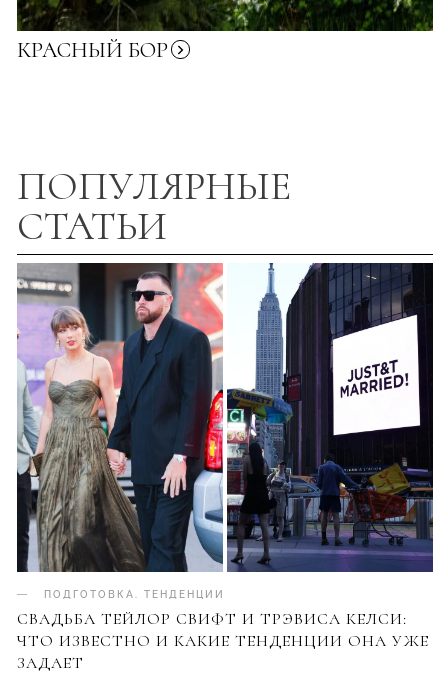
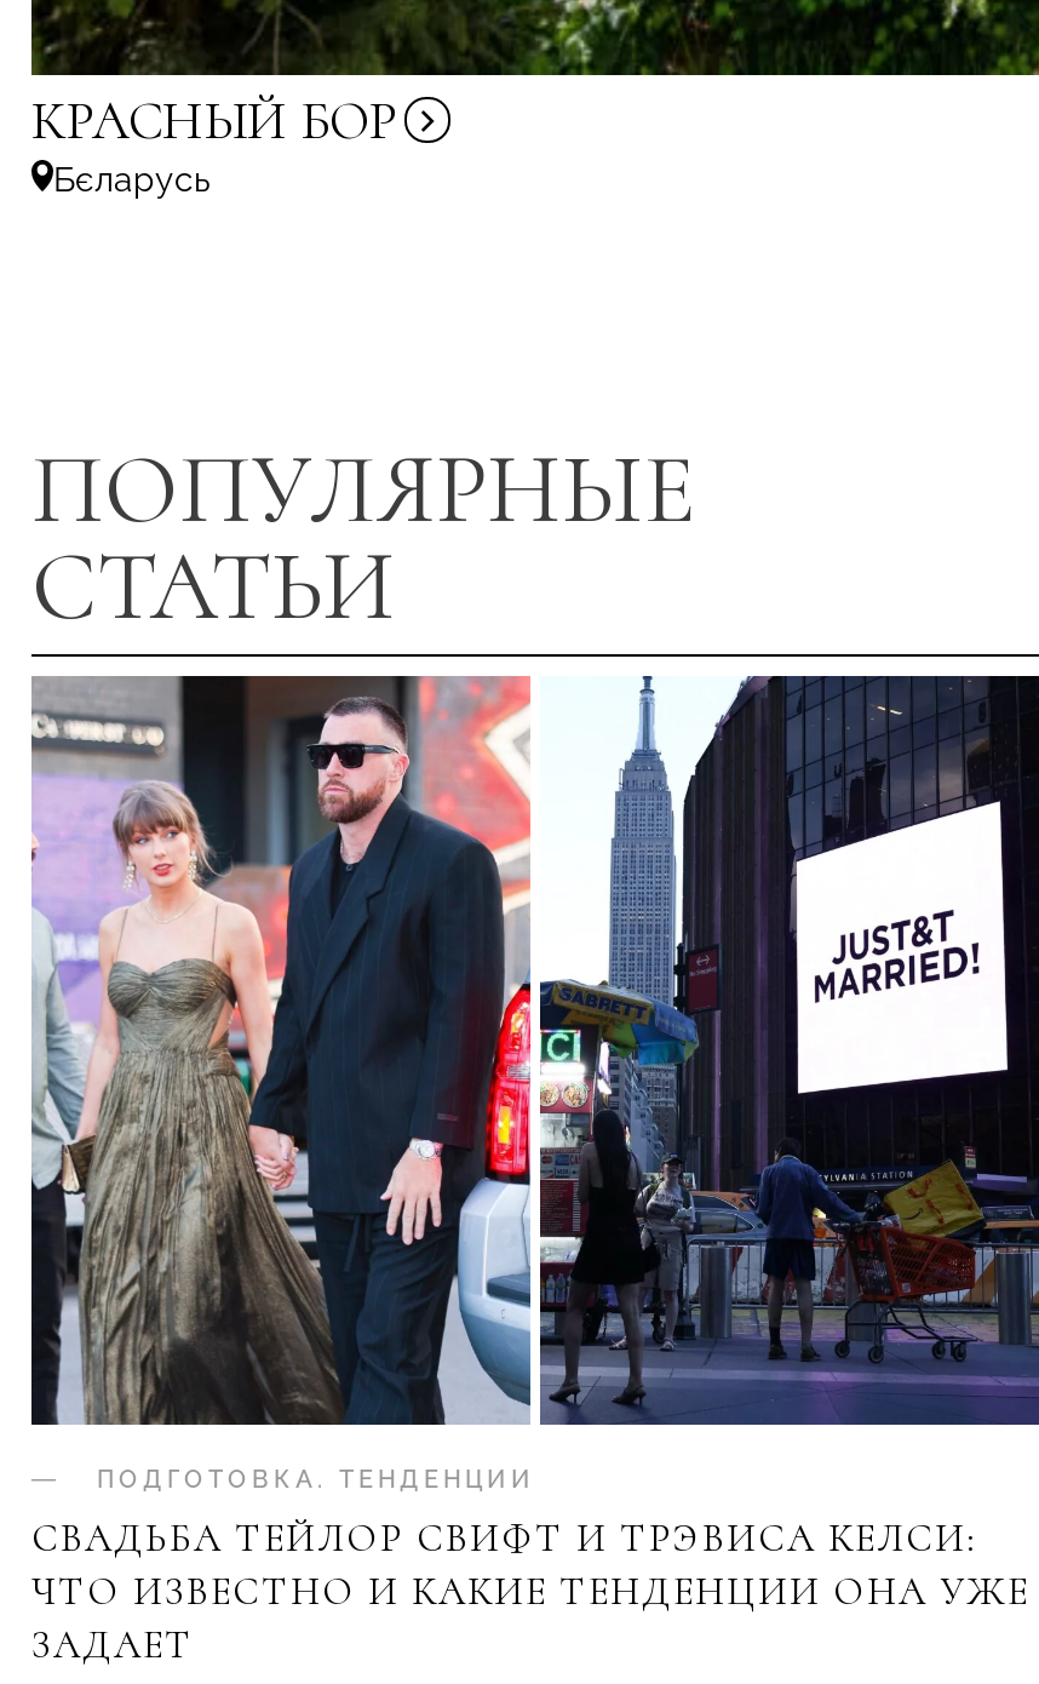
none -> [53,159,211,198] Бєларусь

